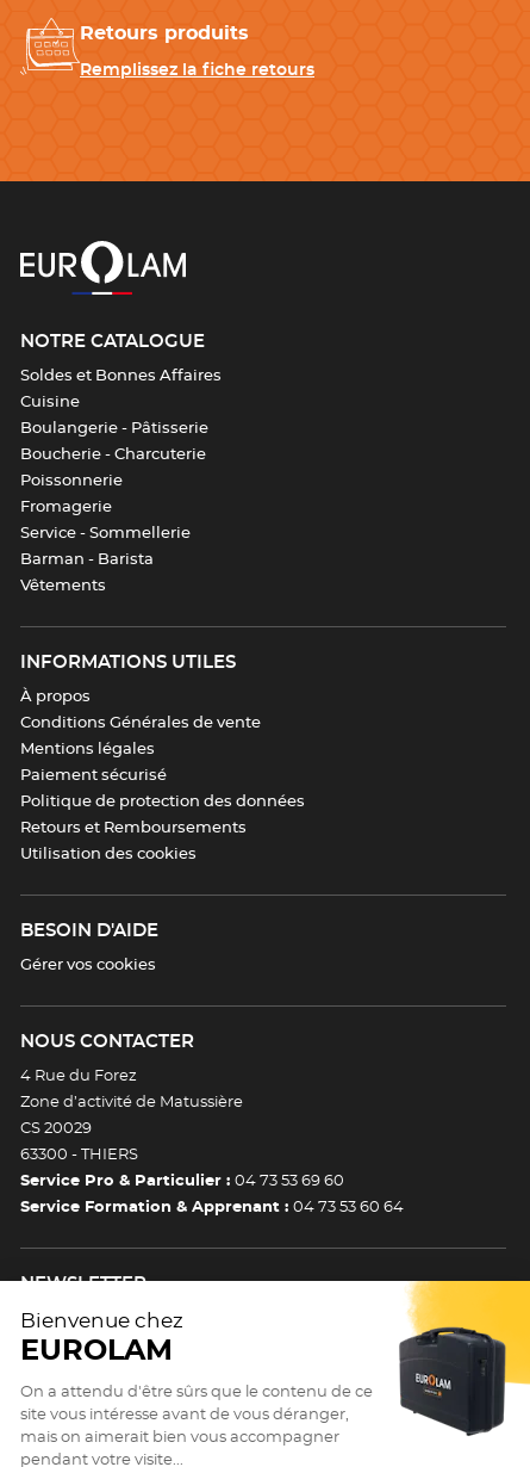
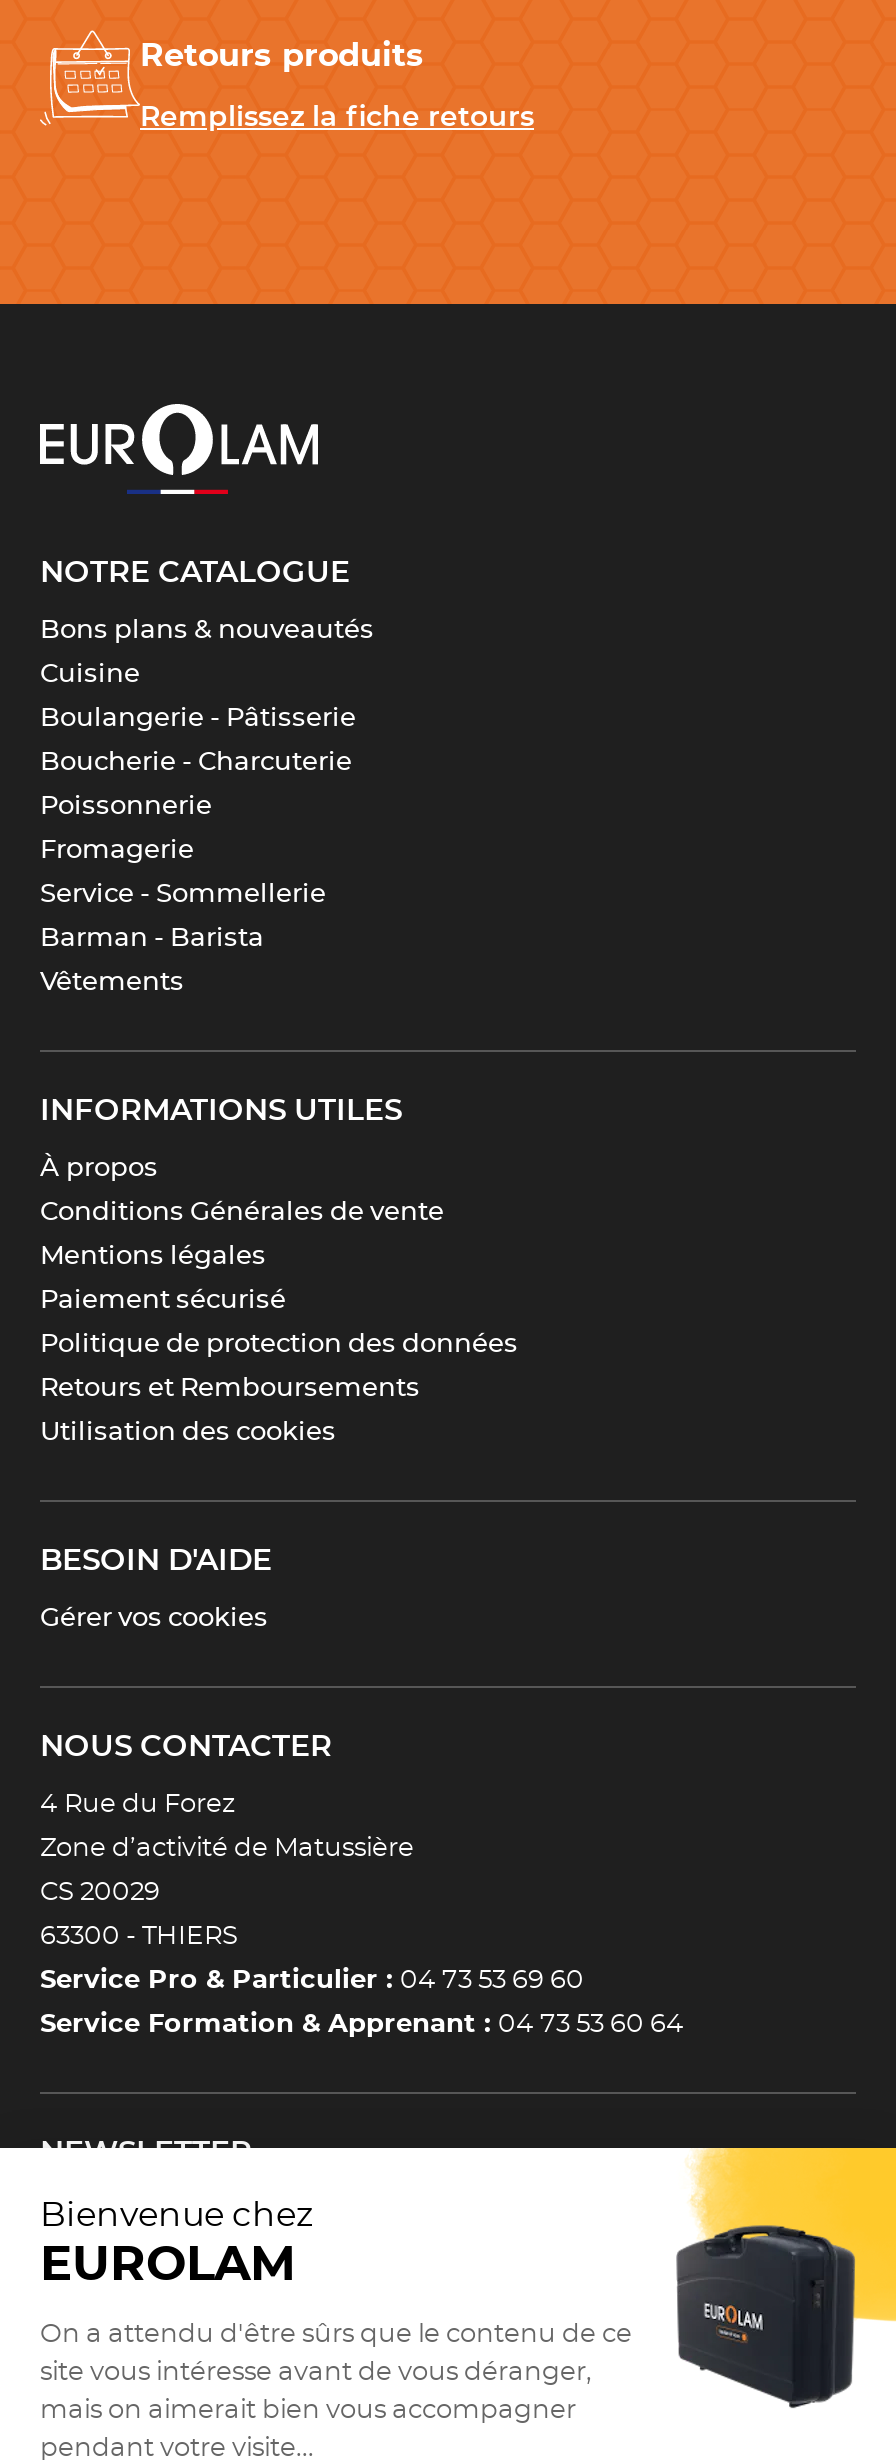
[20,369,222,384] Soldes et Bonnes Affaires -> [40,618,374,644] Bons plans & nouveautés

